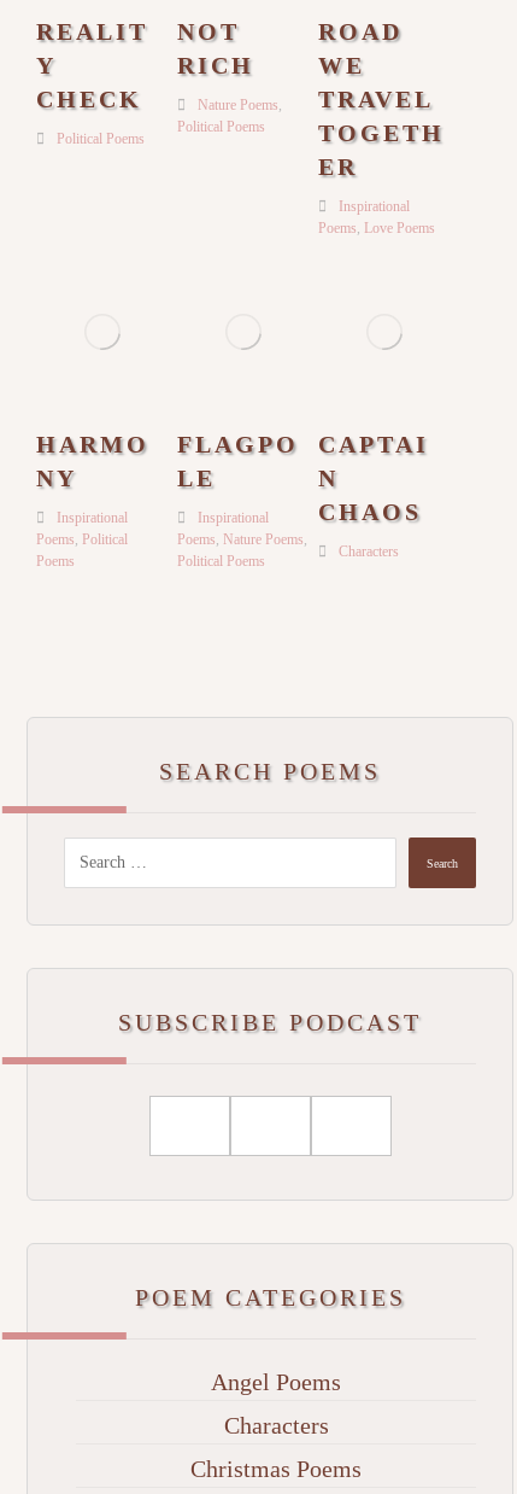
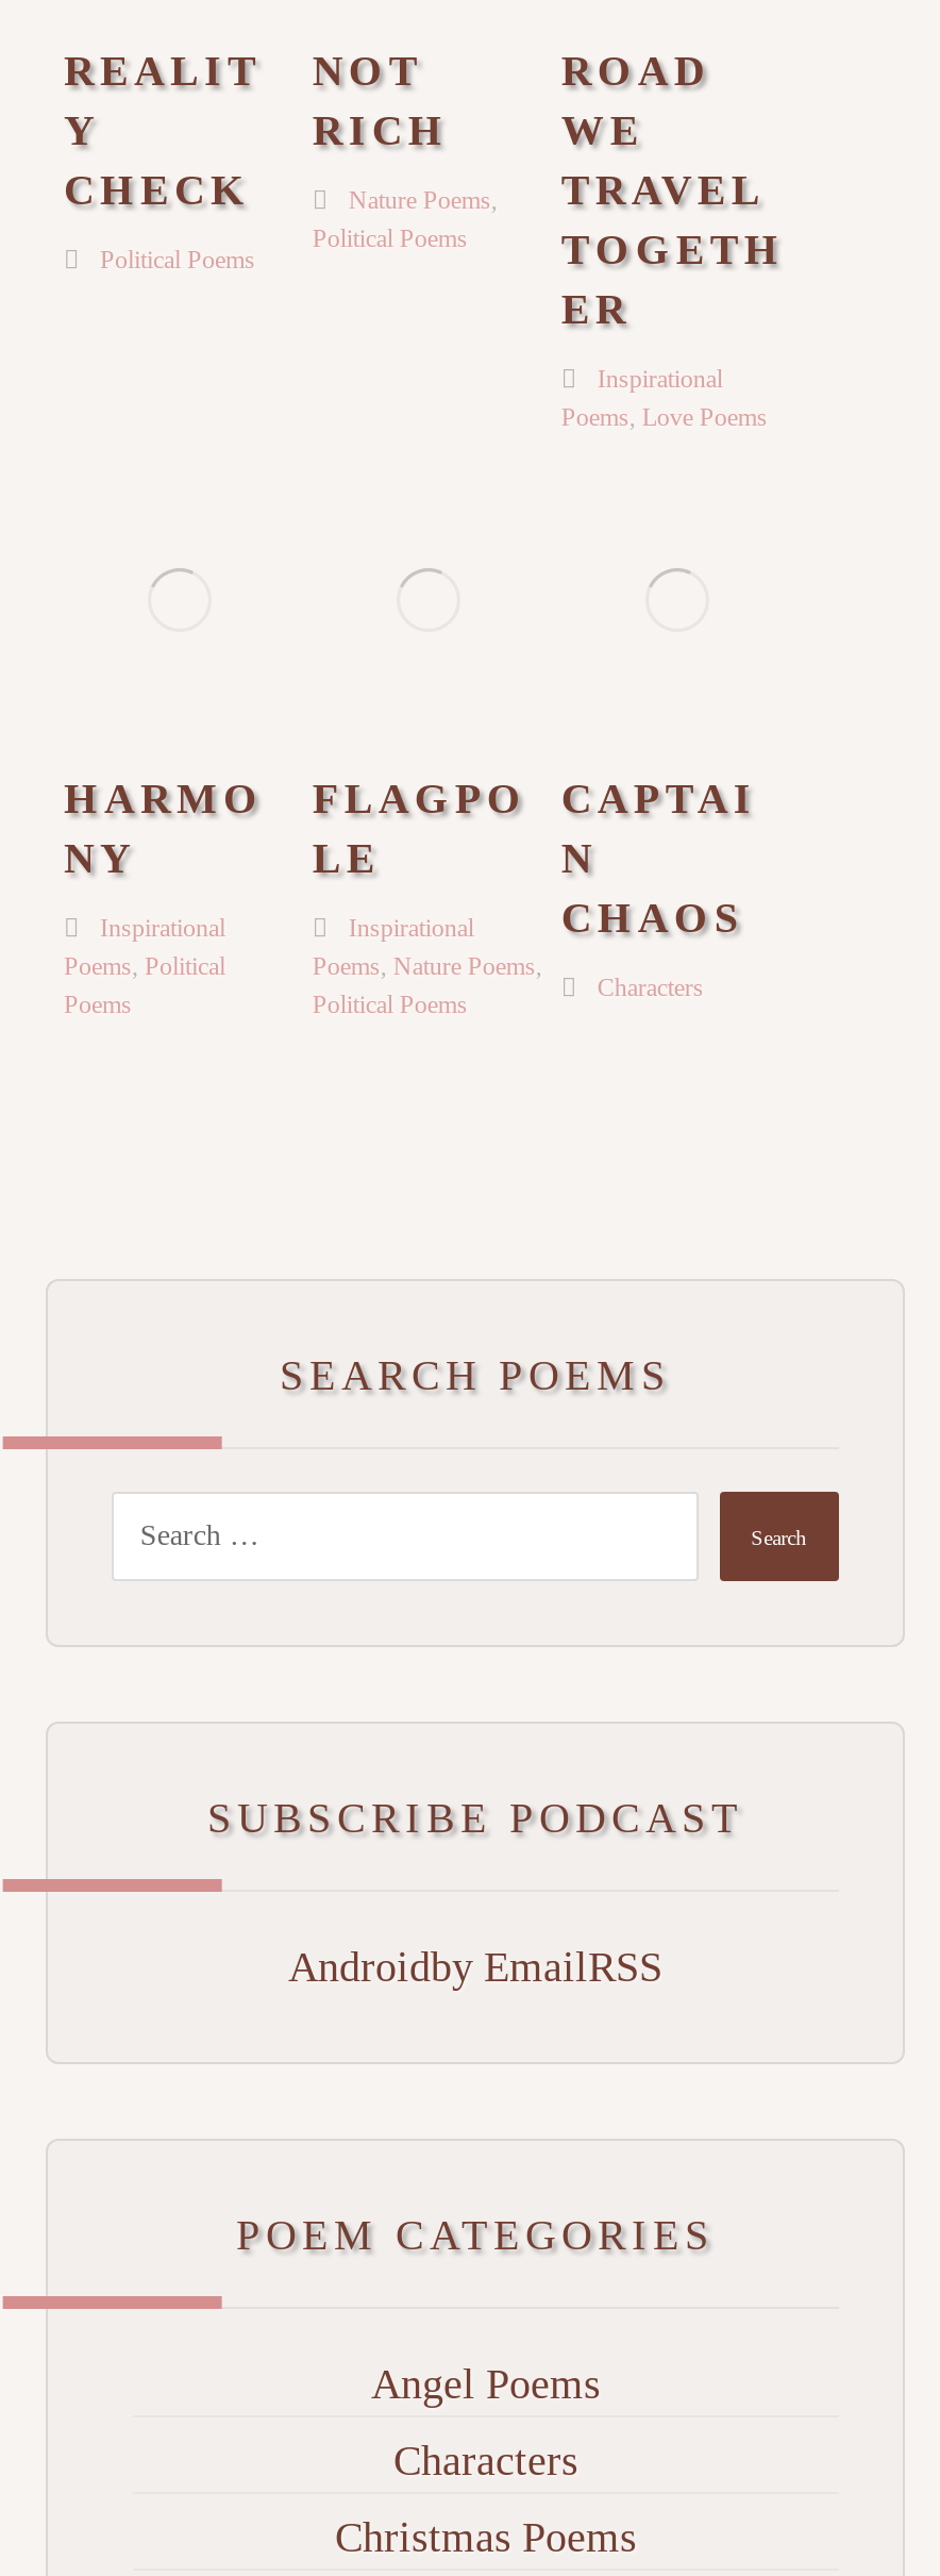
none -> [288,1944,662,1990] Androidby EmailRSS

